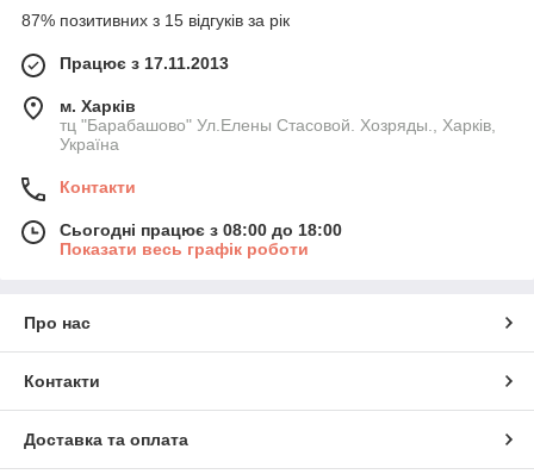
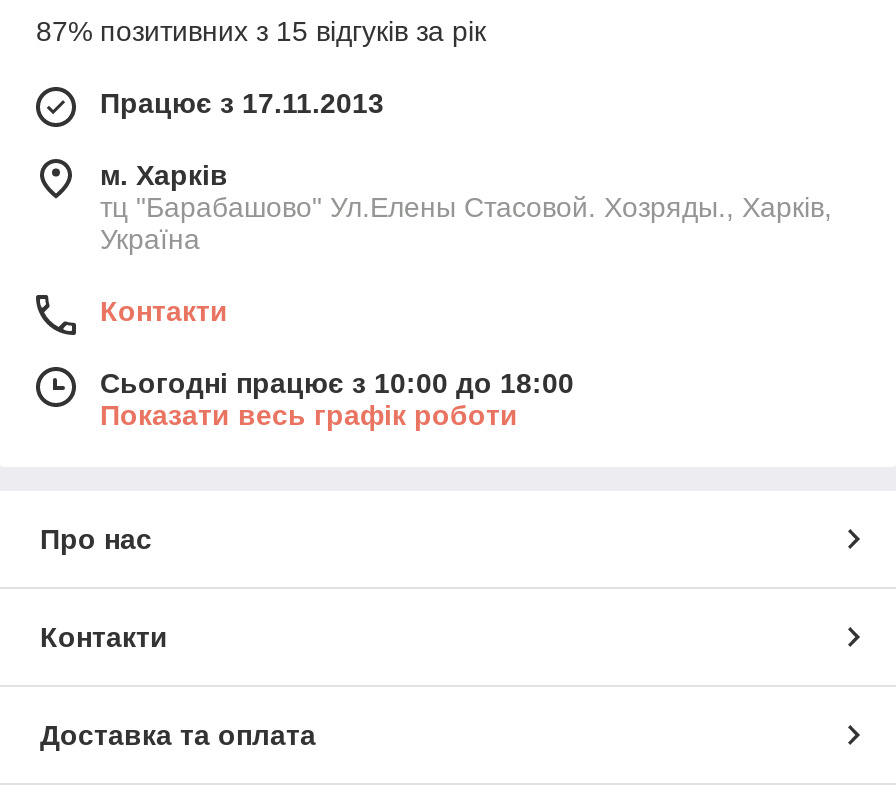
[60,220,342,239] Сьогодні працює з 08:00 до 18:00 -> [100,367,574,399] Сьогодні працює з 10:00 до 18:00

